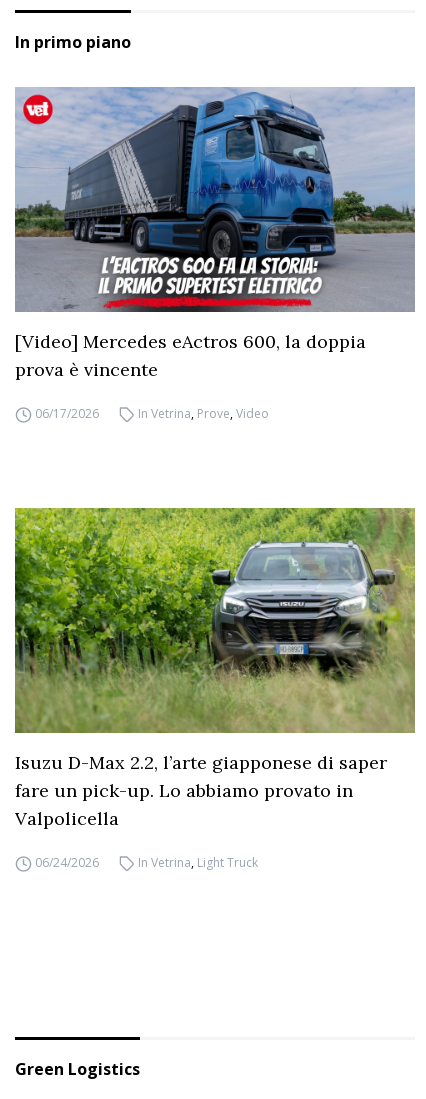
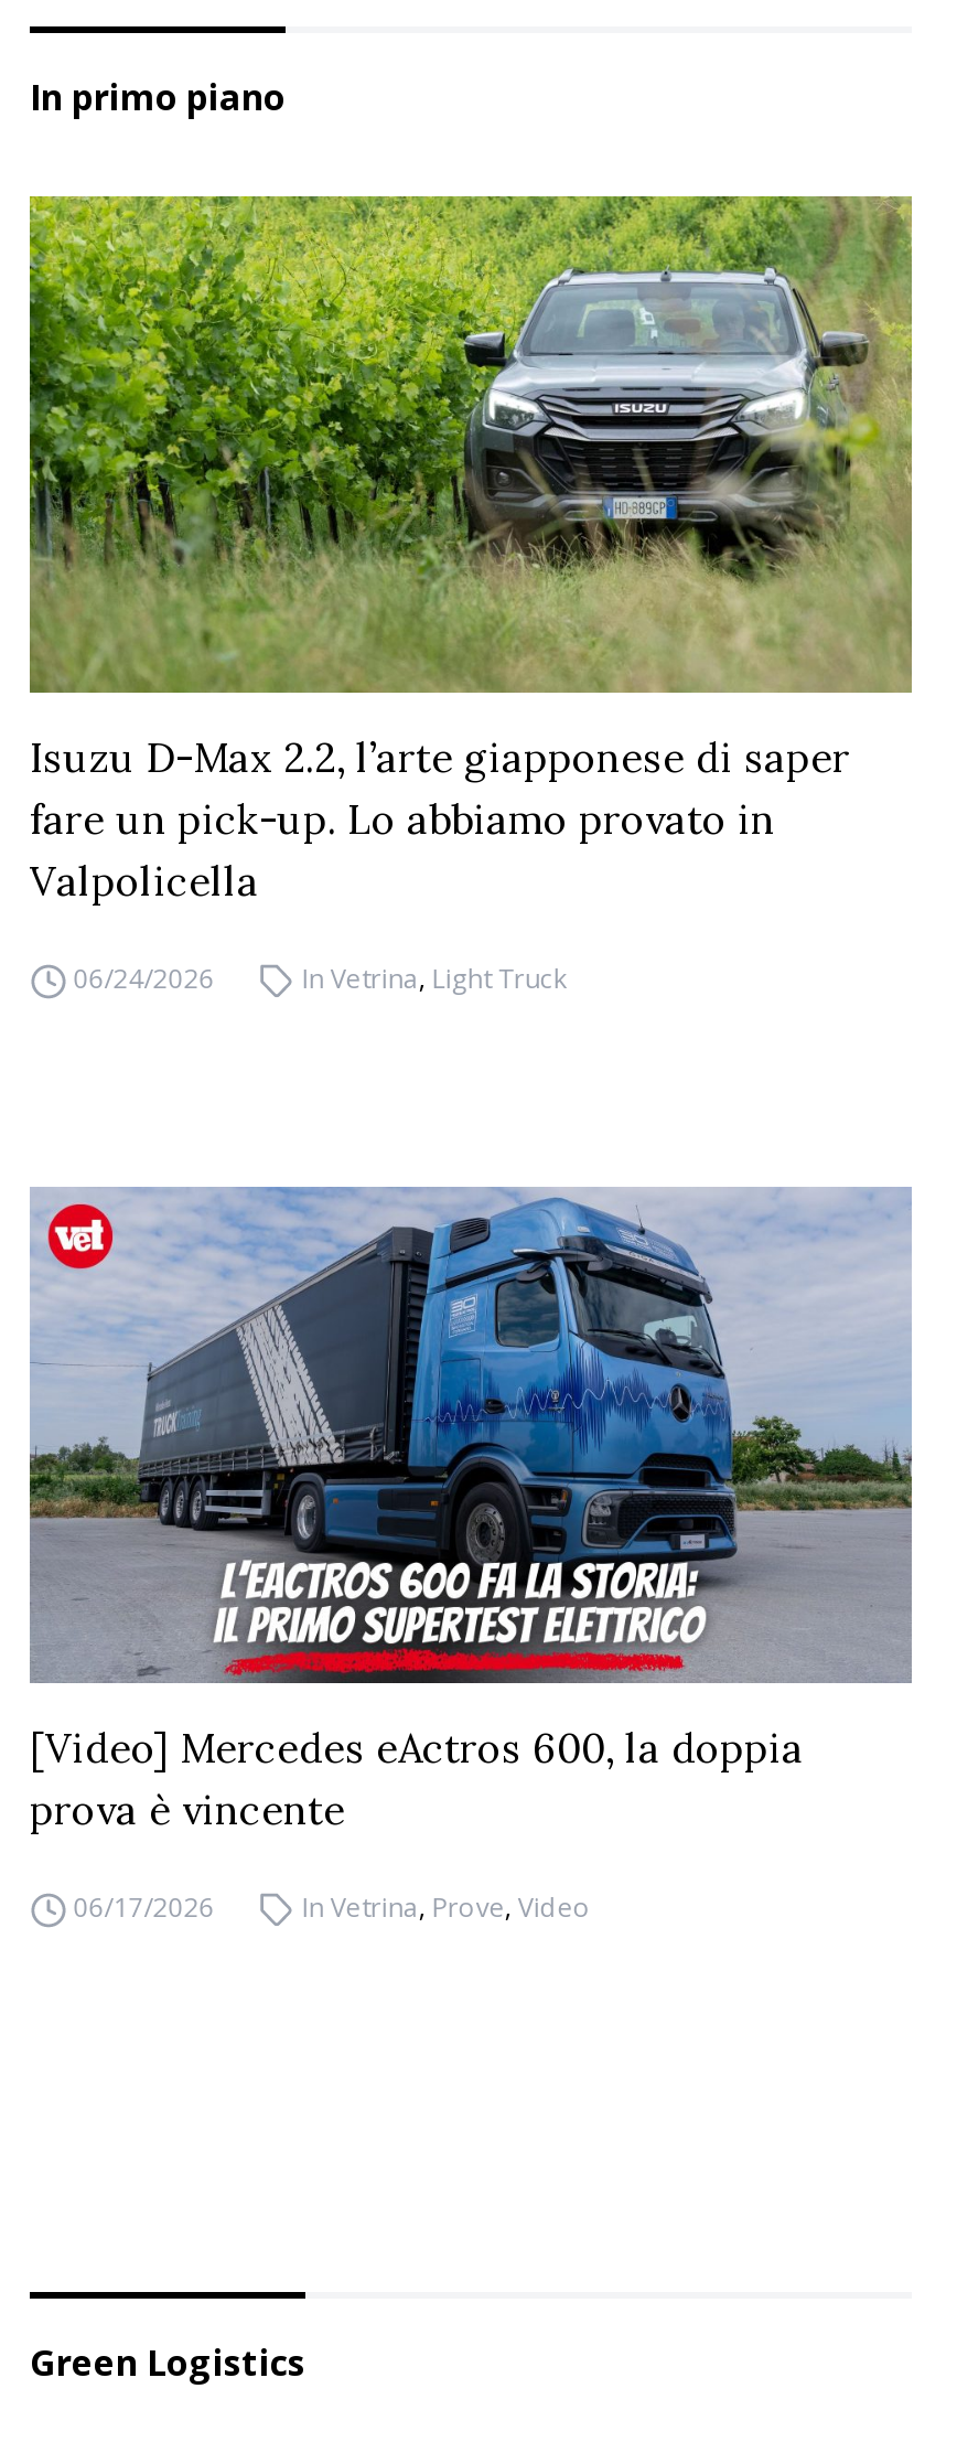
moved [14,86,415,422] -> [28,1185,914,1926]: [image] | [Video] Mercedes eActros 600, la doppia | prova è vincente | 06/17/2026 | In Vetrina, Prove, Video
moved [13,506,416,871] -> [25,192,914,997]: [image] | Isuzu D-Max 2.2, l’arte giapponese di saper | fare un pick-up. Lo abbiamo provato in | Valpolicella | 06/24/2026 | In Vetrina, Light Truck

